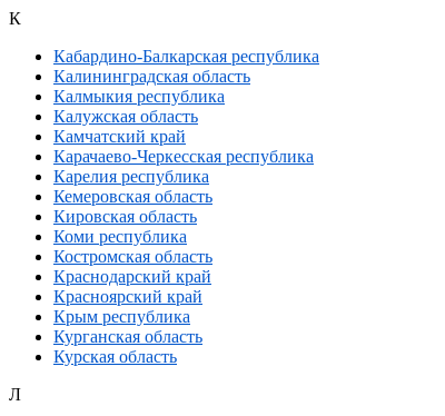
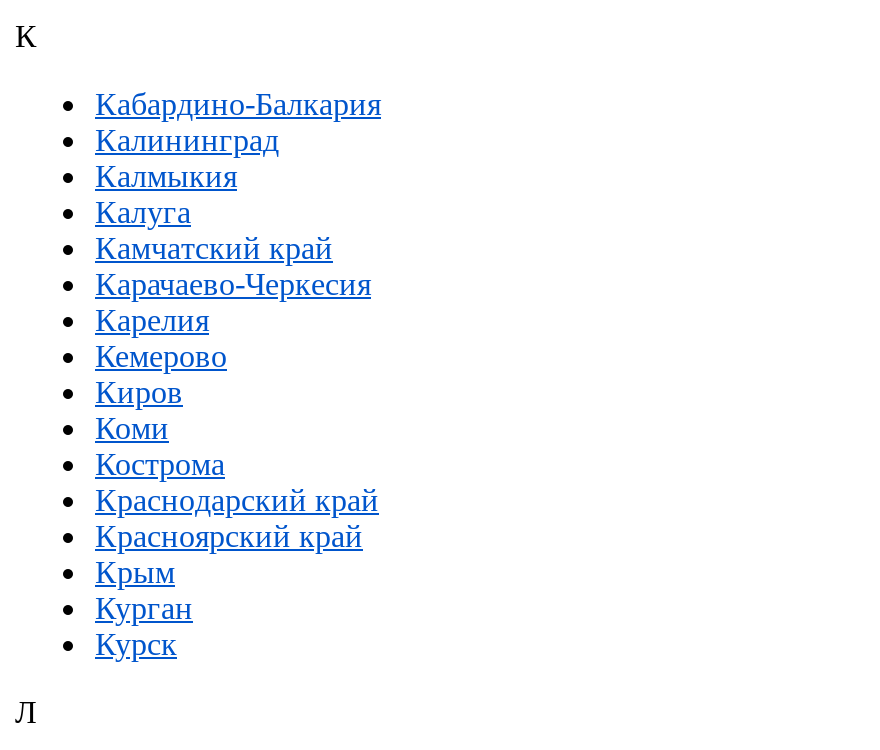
[53,47,319,126] Кабардино-Балкарская республика | Калининградская область | Калмыкия республика | Калужская область -> [95,88,381,230] Кабардино-Балкария | Калининград | Калмыкия | Калуга
[53,147,314,266] Карачаево-Черкесская республика | Карелия республика | Кемеровская область | Кировская область | Коми республика | Костромская область -> [95,268,371,482] Карачаево-Черкесия | Карелия | Кемерово | Киров | Коми | Кострома
[53,307,202,366] Крым республика | Курганская область | Курская область -> [95,556,193,662] Крым | Курган | Курск

